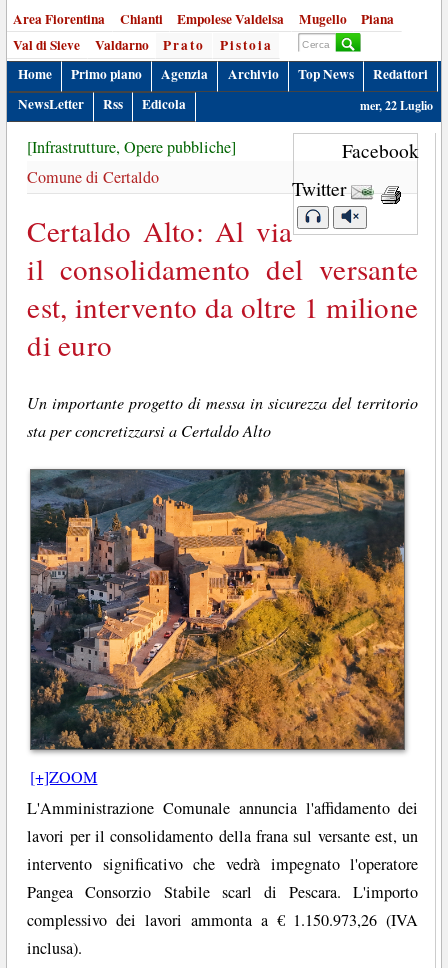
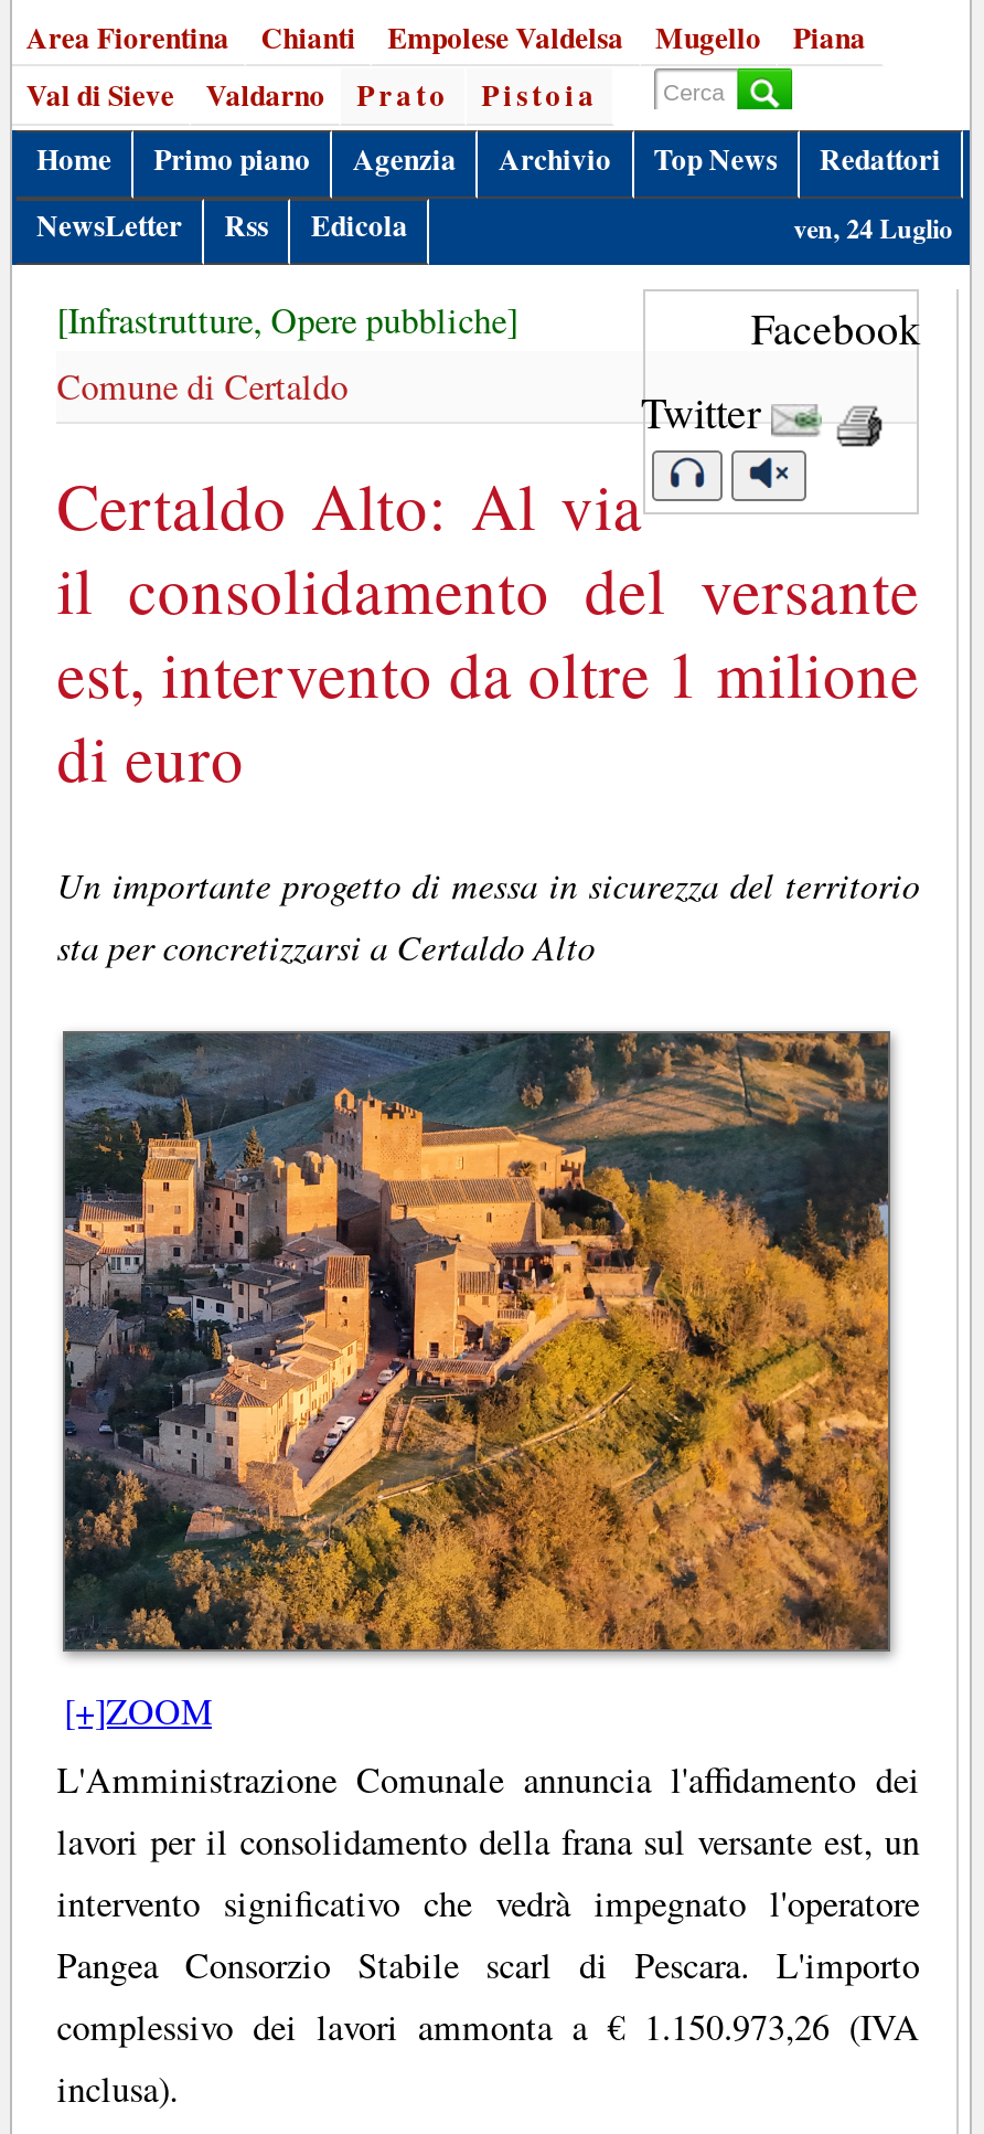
[360,97,433,114] mer, 22 Luglio -> [793,211,952,248] ven, 24 Luglio

